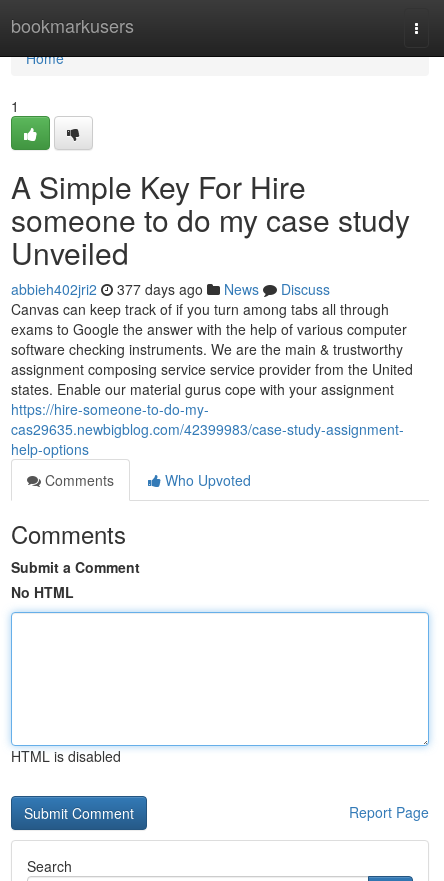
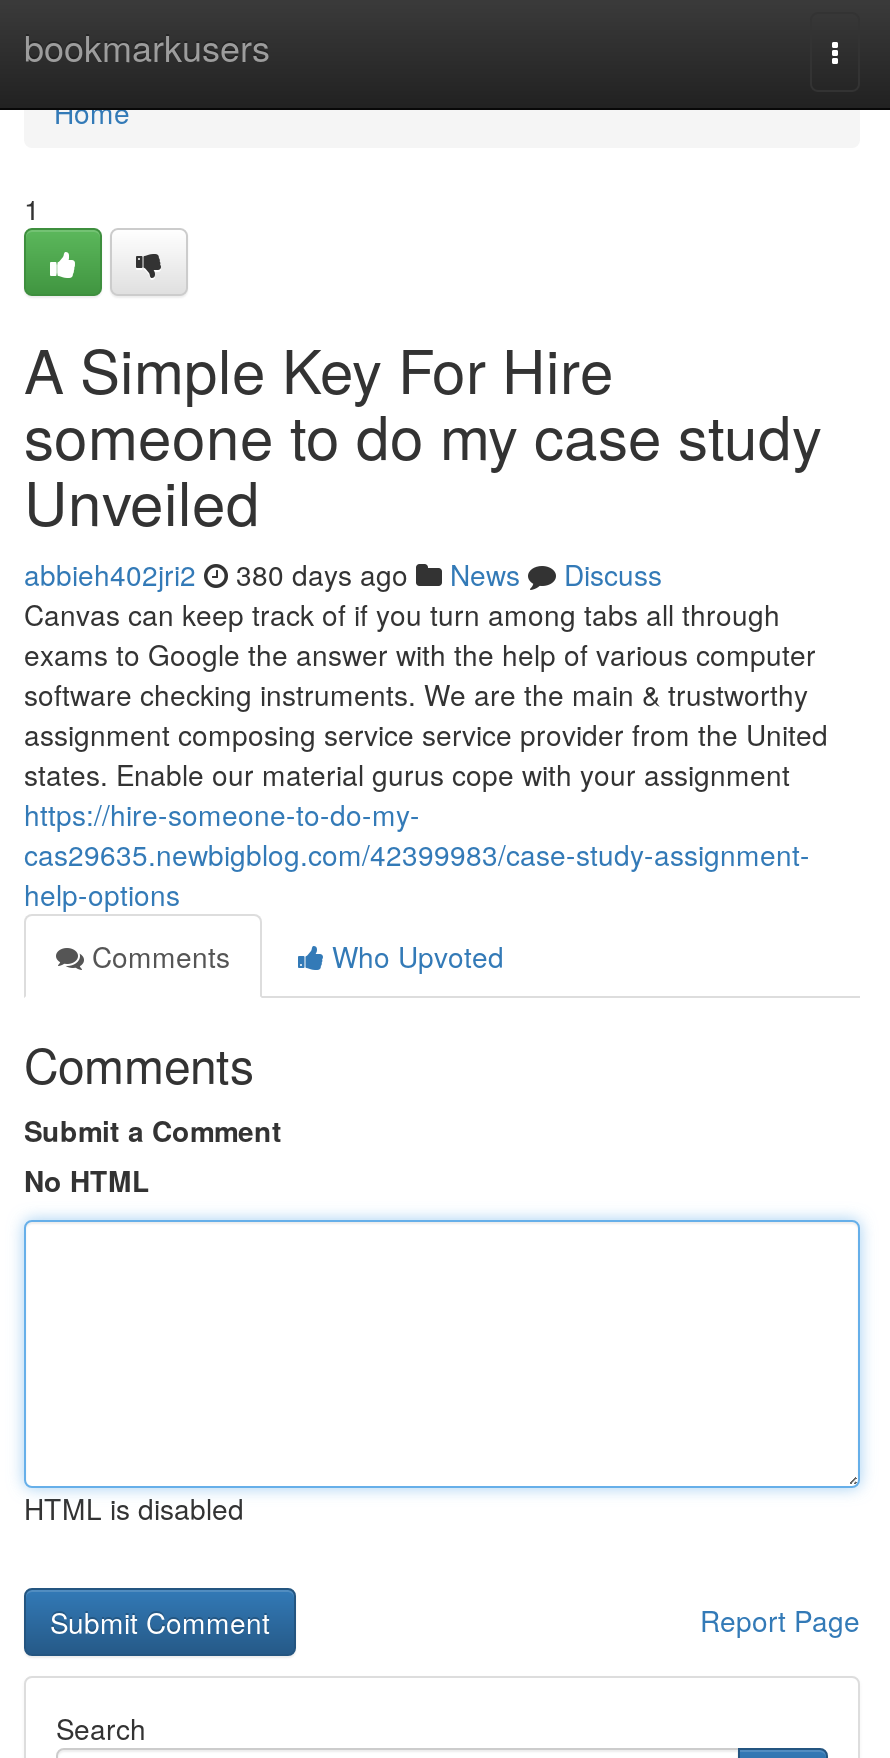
[11,279,330,299] abbieh402jri2 377 days ago News Discuss -> [24,554,662,594] abbieh402jri2 380 days ago News Discuss

